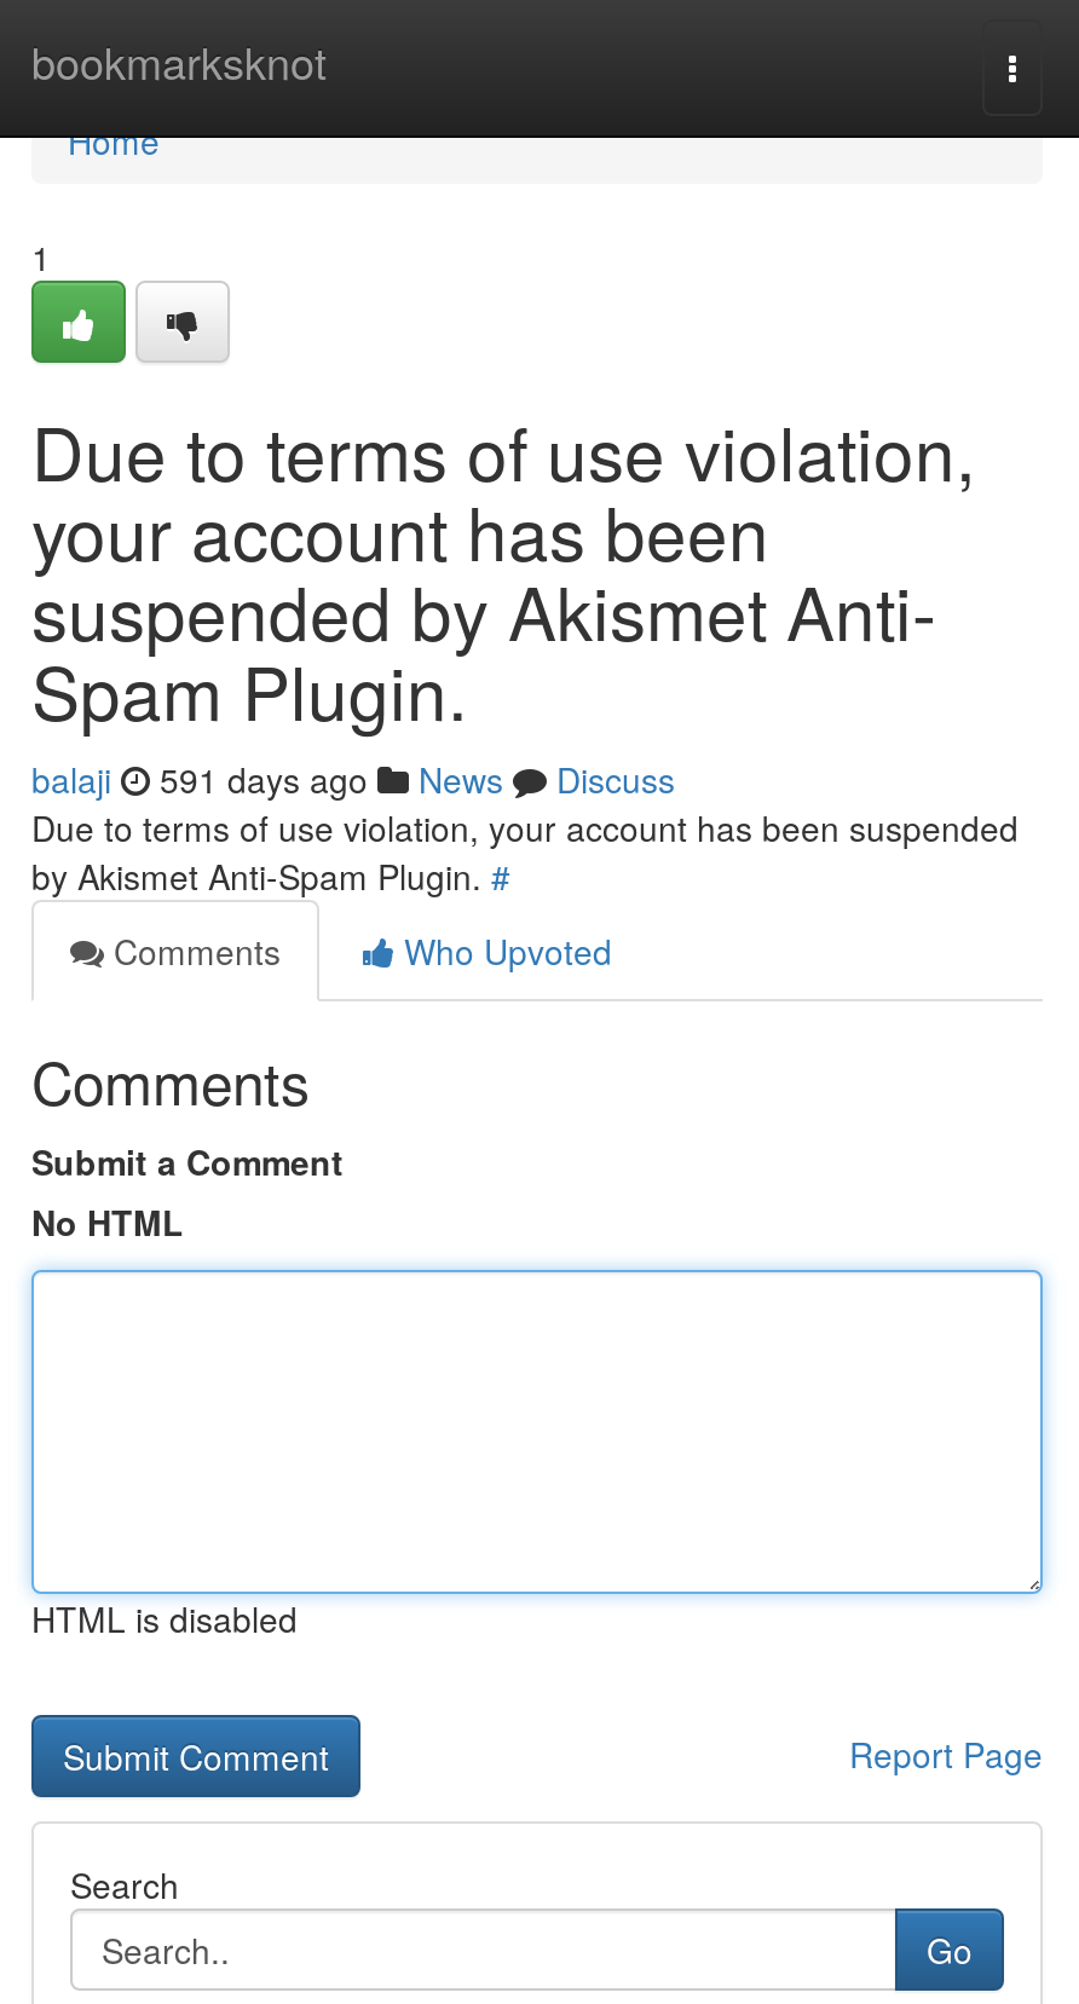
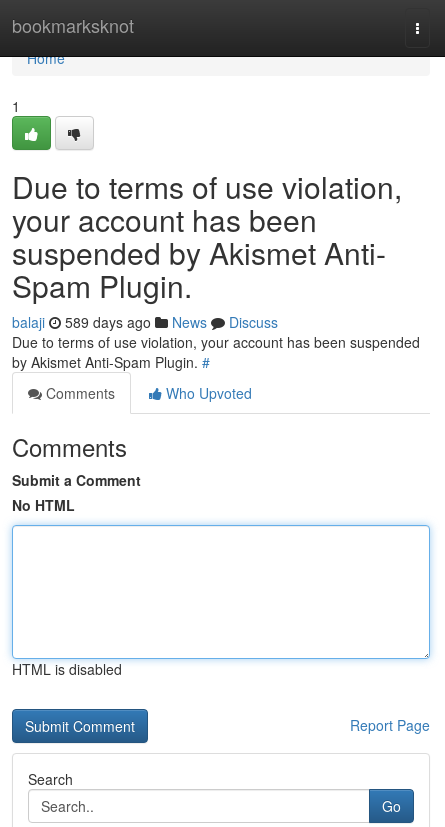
[31,755,675,803] balaji 591 days ago News Discuss -> [12,312,278,332] balaji 589 days ago News Discuss

